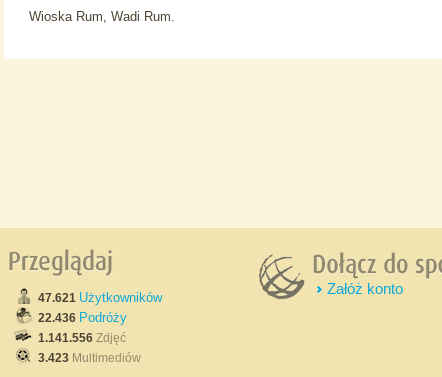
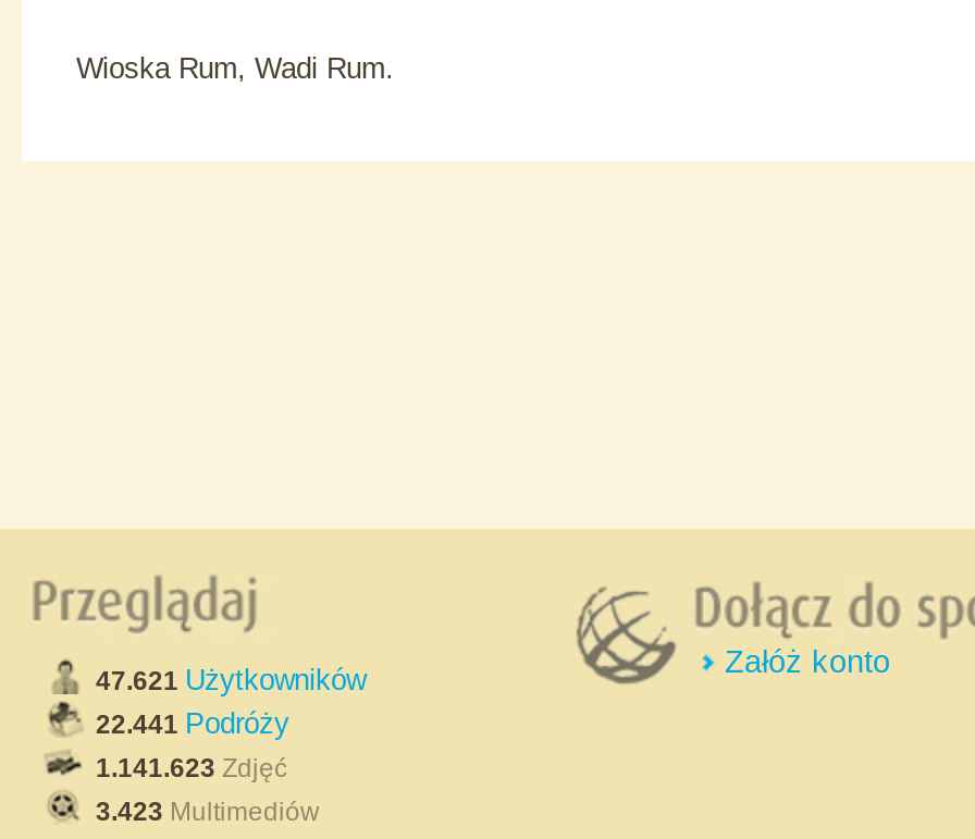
[38,310,127,325] 22.436 Podróży -> [96,707,289,740] 22.441 Podróży
[38,331,126,345] 1.141.556 Zdjęć -> [96,753,287,784] 1.141.623 Zdjęć

